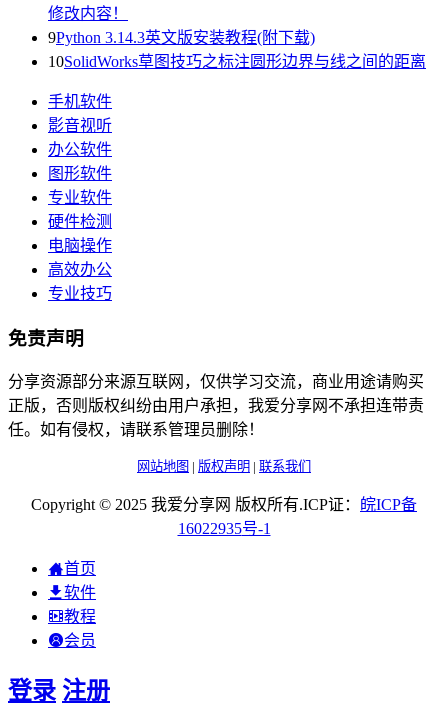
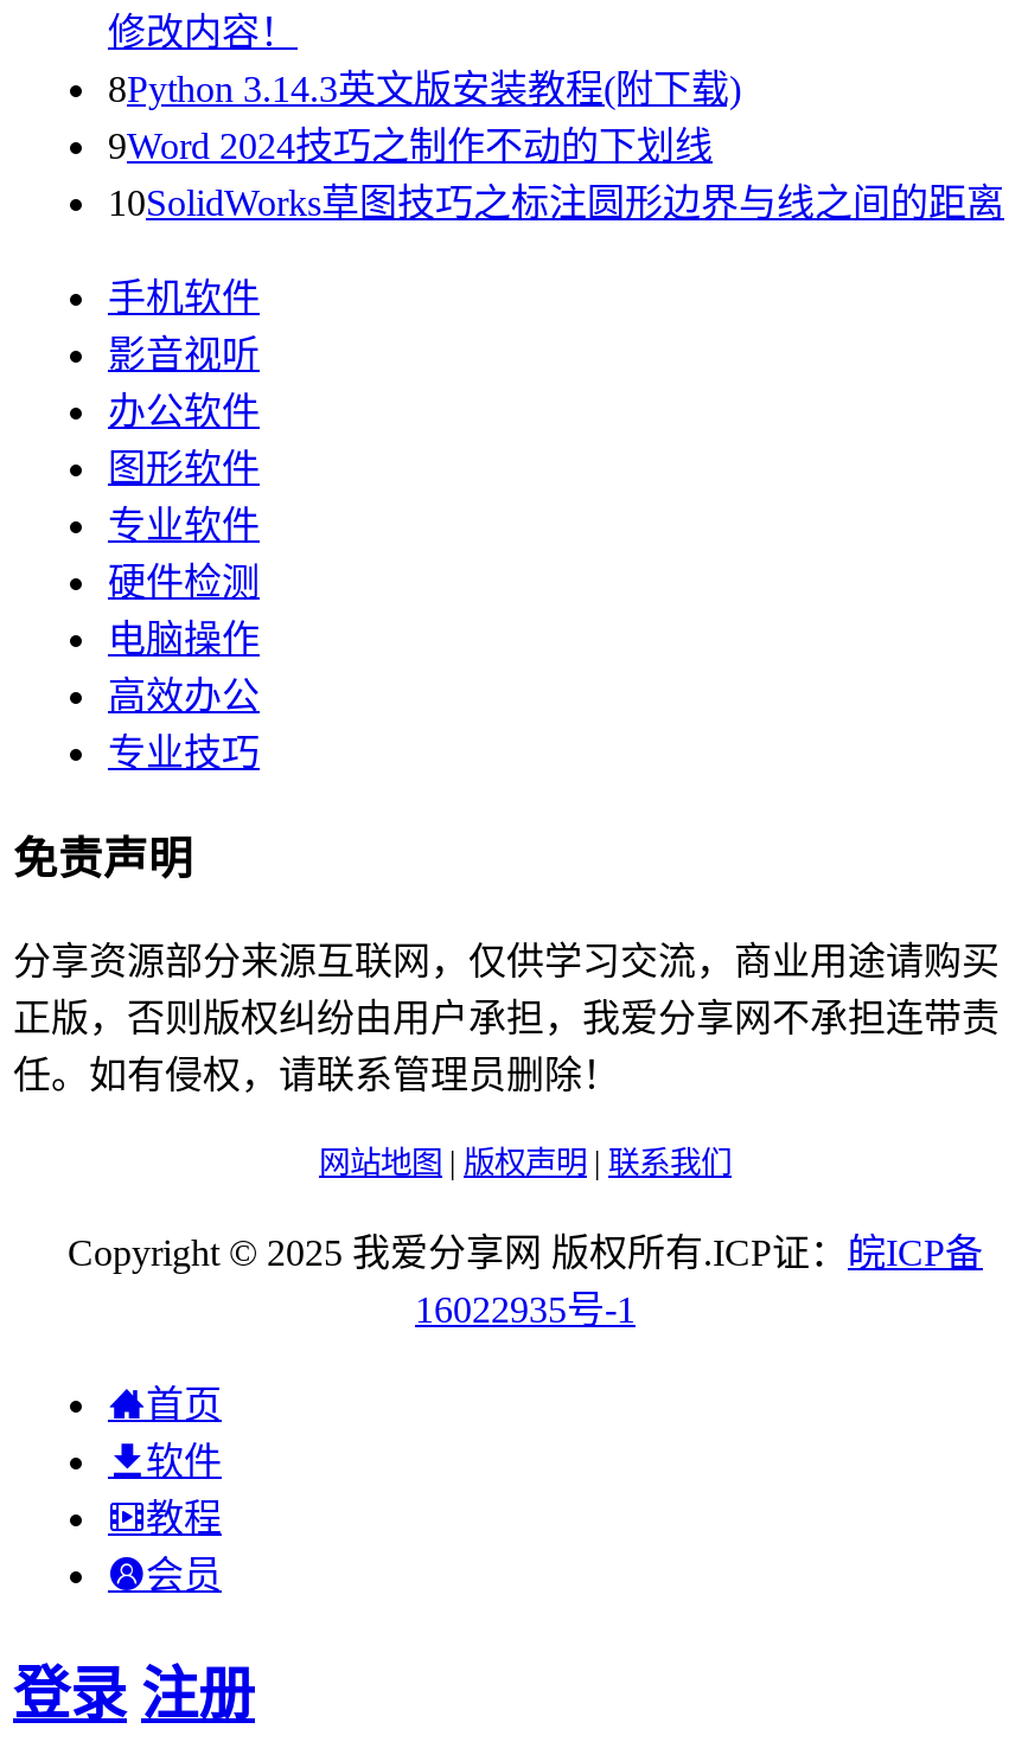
[48,29,315,46] 9Python 3.14.3英文版安装教程(附下载) -> [108,68,741,165] 8Python 3.14.3英文版安装教程(附下载) | 9Word 2024技巧之制作不动的下划线

